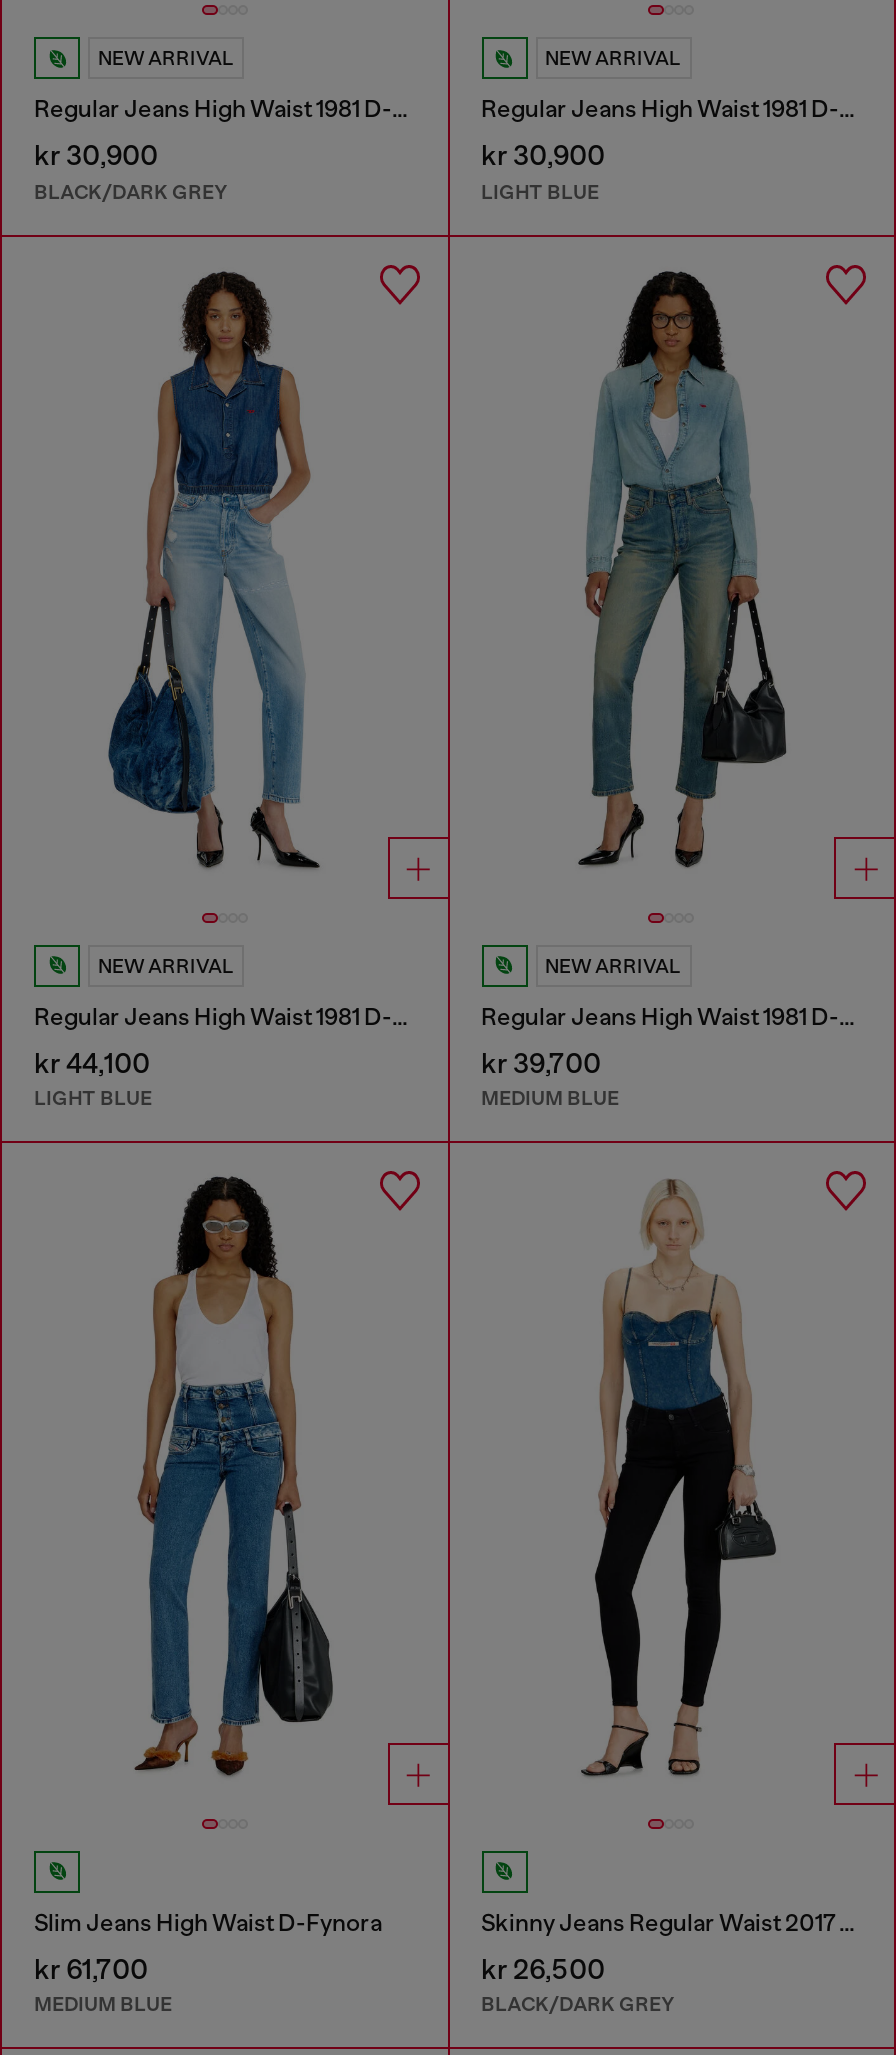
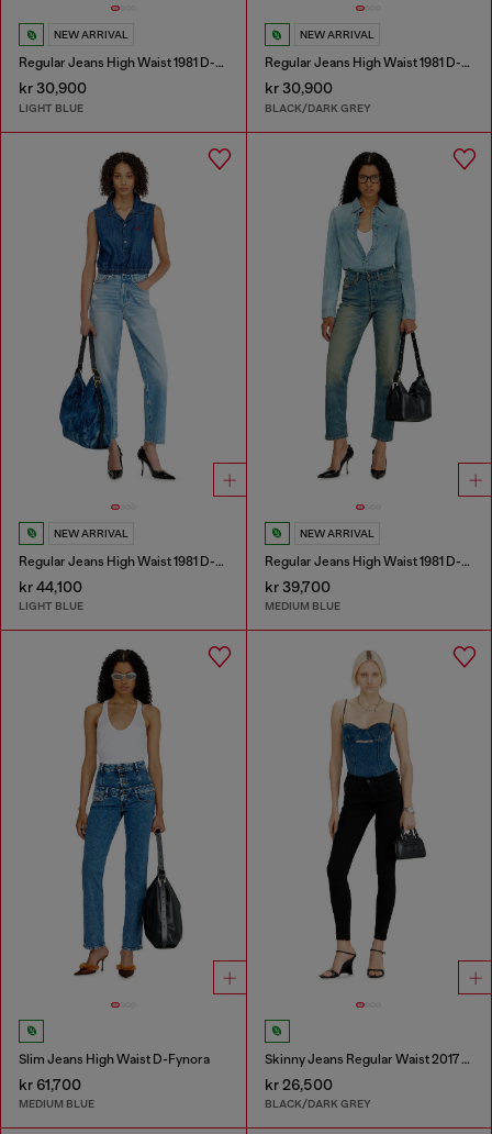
[34,179,228,205] BLACK/DARK GREY -> [19,101,83,115] LIGHT BLUE
[481,179,599,205] LIGHT BLUE -> [264,101,371,115] BLACK/DARK GREY

